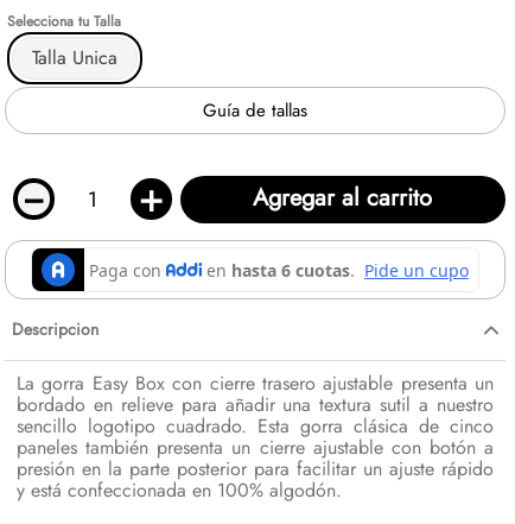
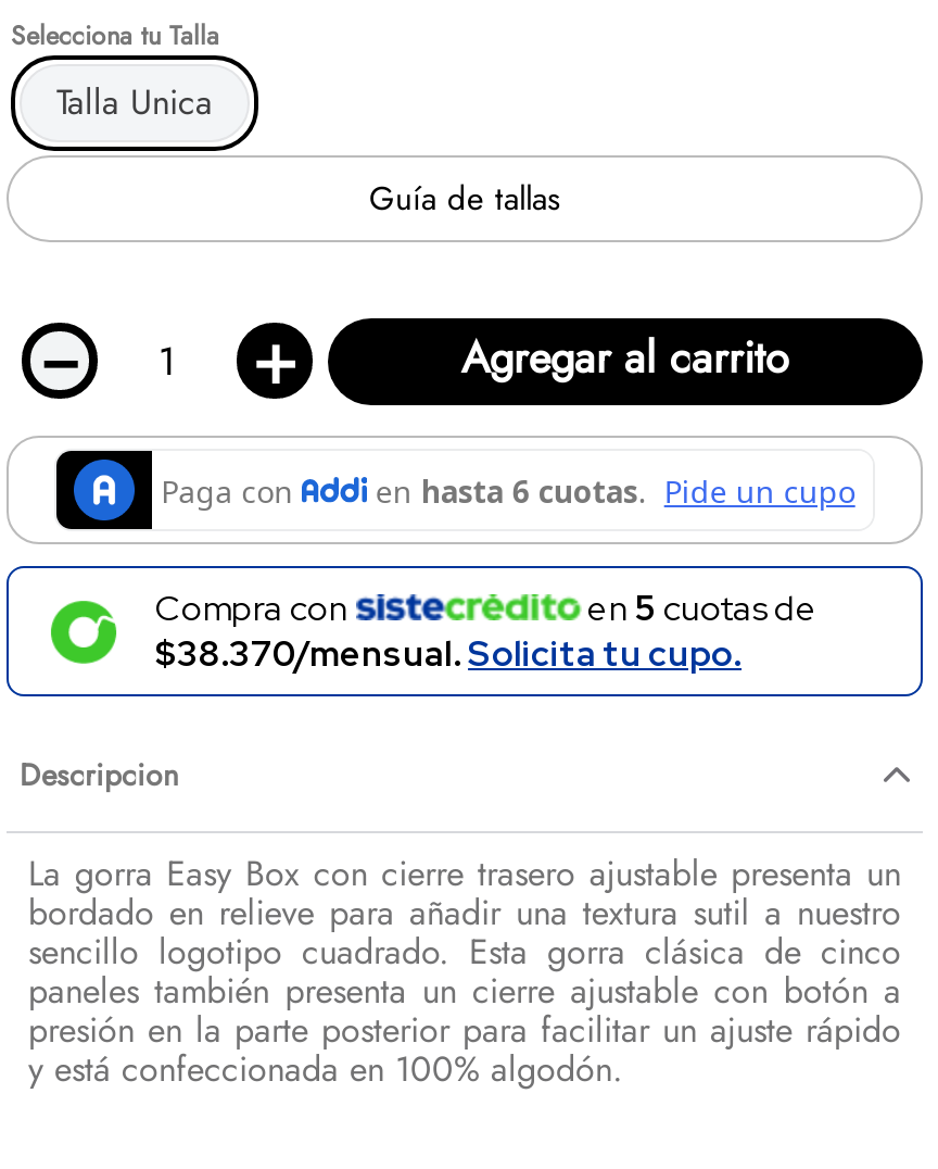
none -> [155,586,817,678] Compra con | en 5 cuotas de | $38.370/mensual. Solicita tu cupo.

